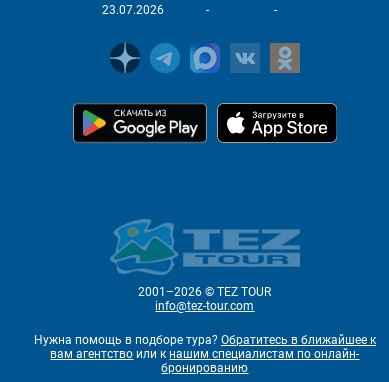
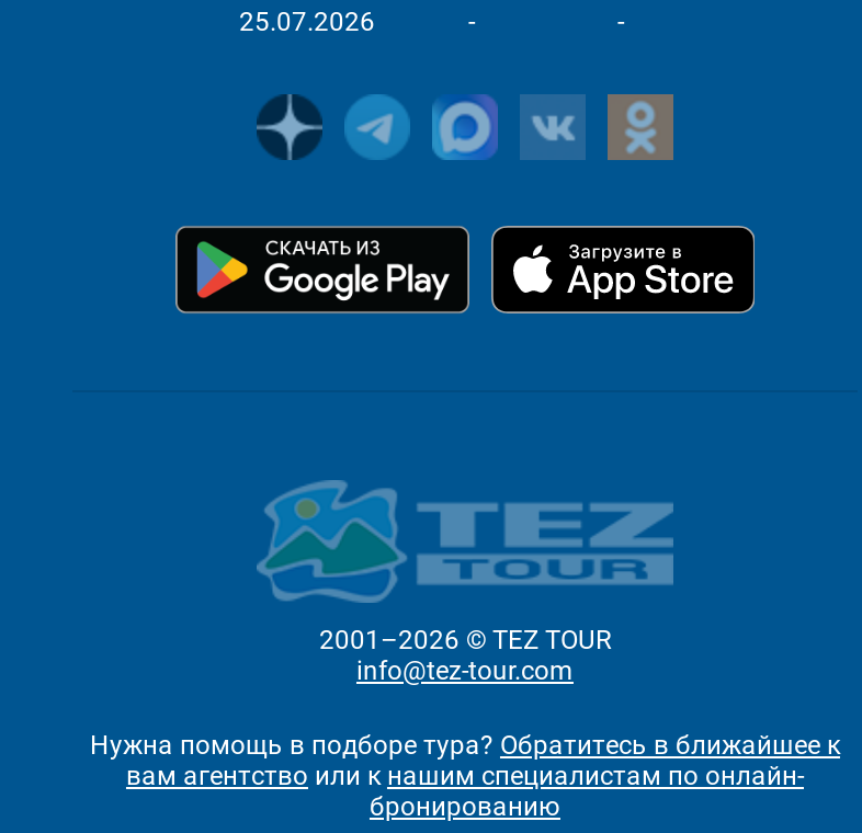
[102,3,164,17] 23.07.2026 -> [239,7,375,37] 25.07.2026

